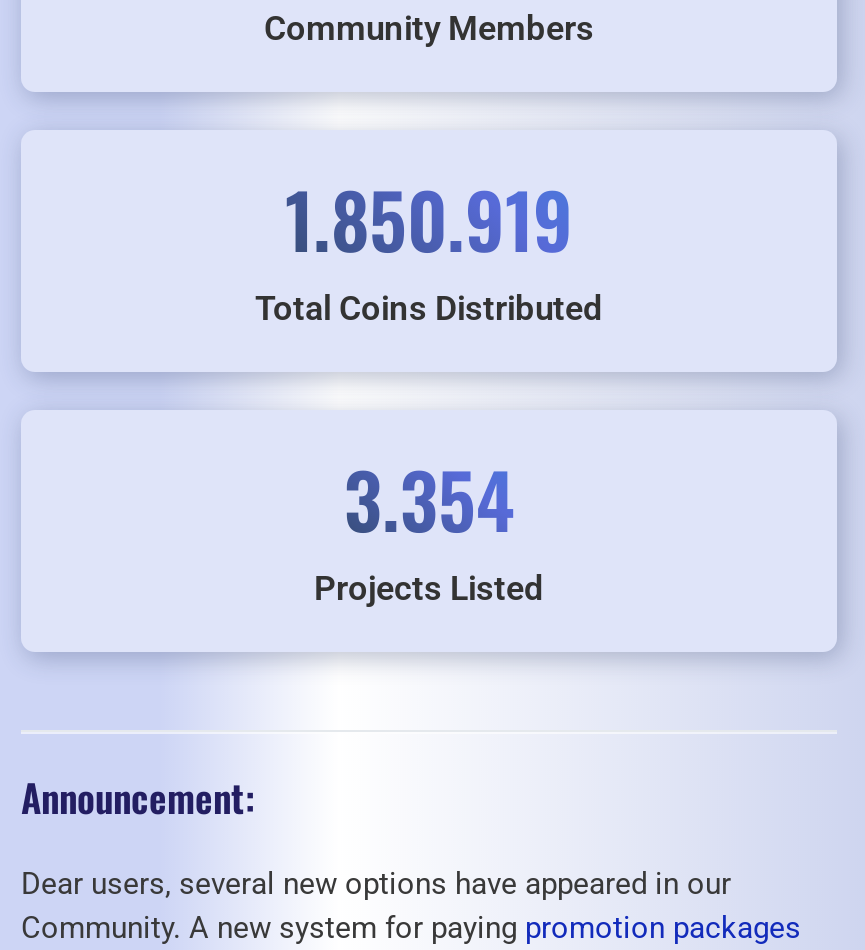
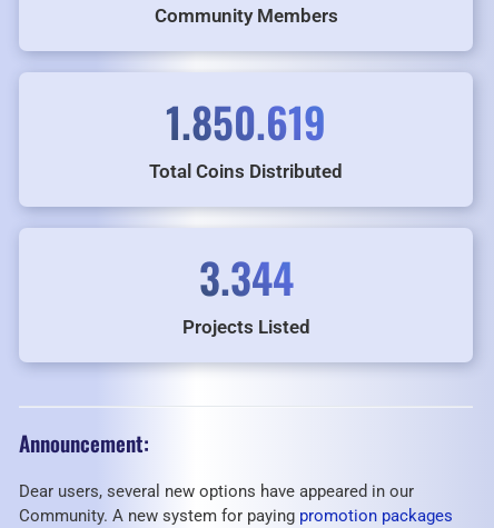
[285,162,573,274] 1.850.919 -> [166,90,326,153] 1.850.619
[344,442,514,554] 3.354 -> [199,246,293,308] 3.344

